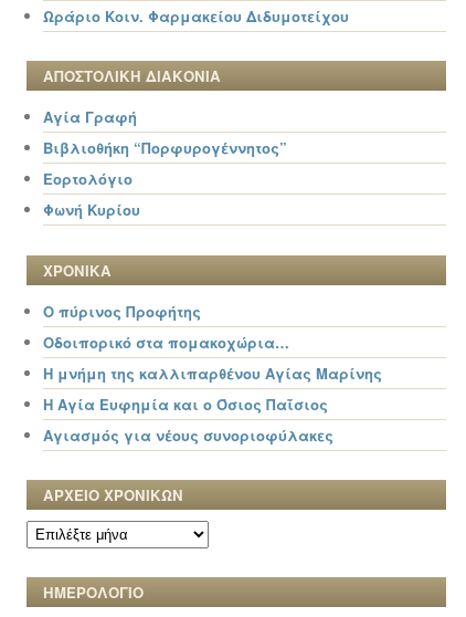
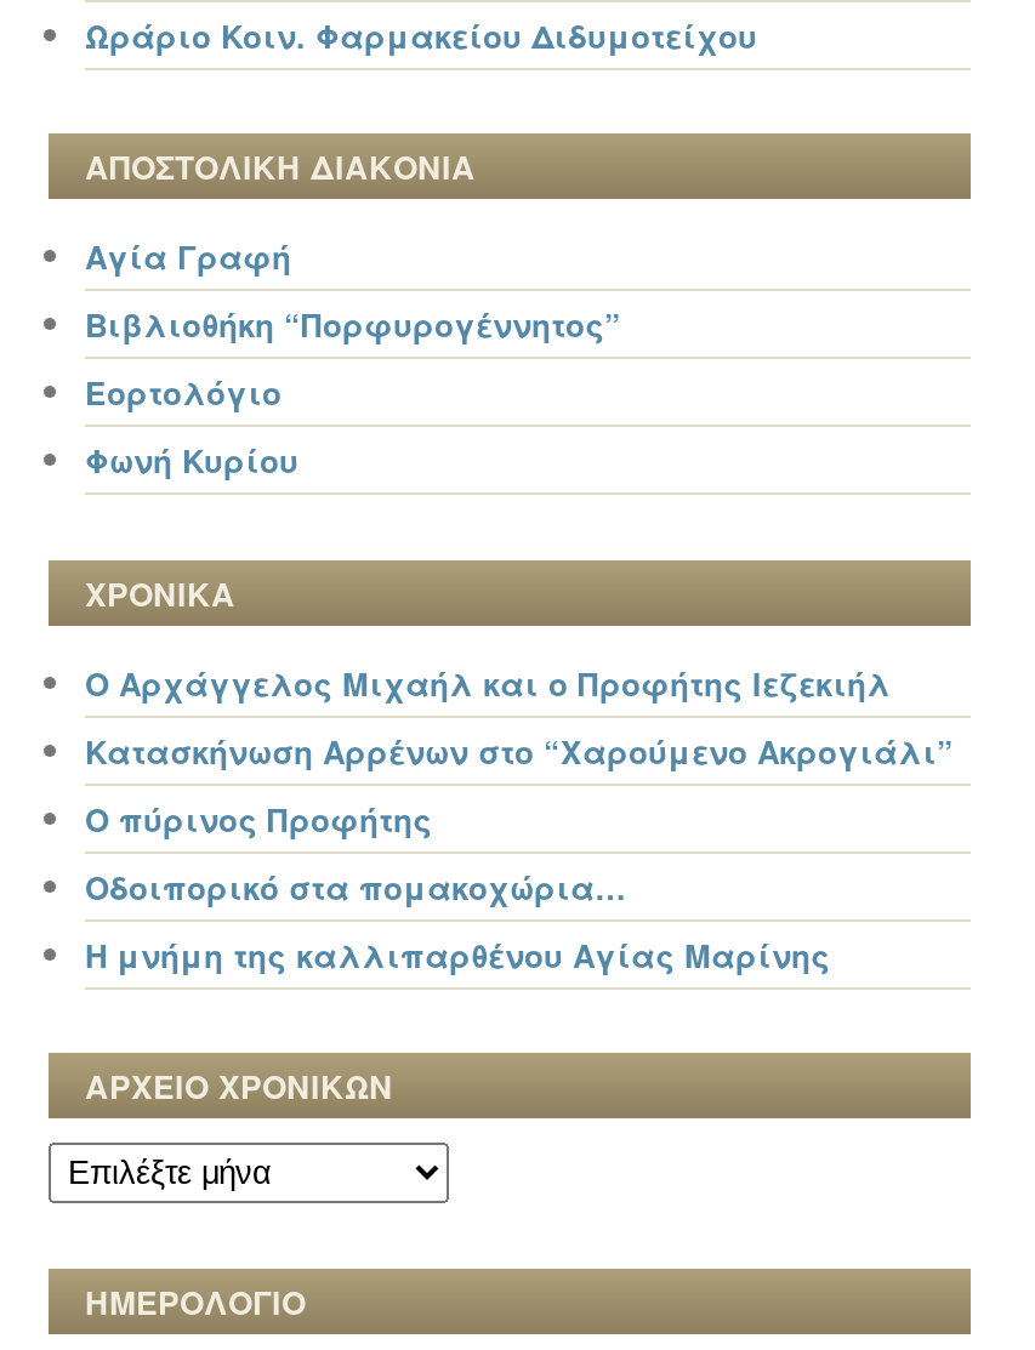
none -> [85,659,954,773] Ο Αρχάγγελος Μιχαήλ και ο Προφήτης Ιεζεκιήλ | Κατασκήνωση Αρρένων στο “Χαρούμενο Ακρογιάλι”
moved [43,300,382,383] -> [85,795,830,977]: Ο πύρινος Προφήτης | Οδοιπορικό στα πομακοχώρια… | Η μνήμη της καλλιπαρθένου Αγίας Μαρίνης
[43,393,333,445] Η Αγία Ευφημία και ο Όσιος Παΐσιος | Αγιασμός για νέους συνοριοφύλακες -> none

